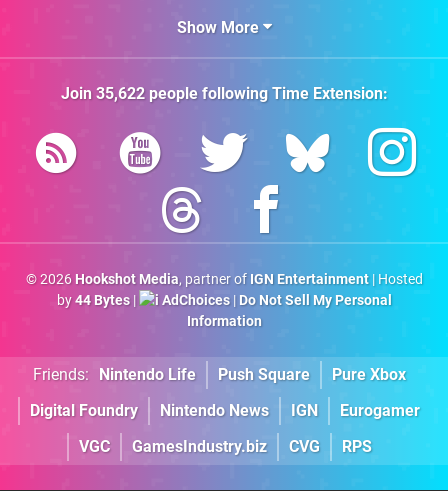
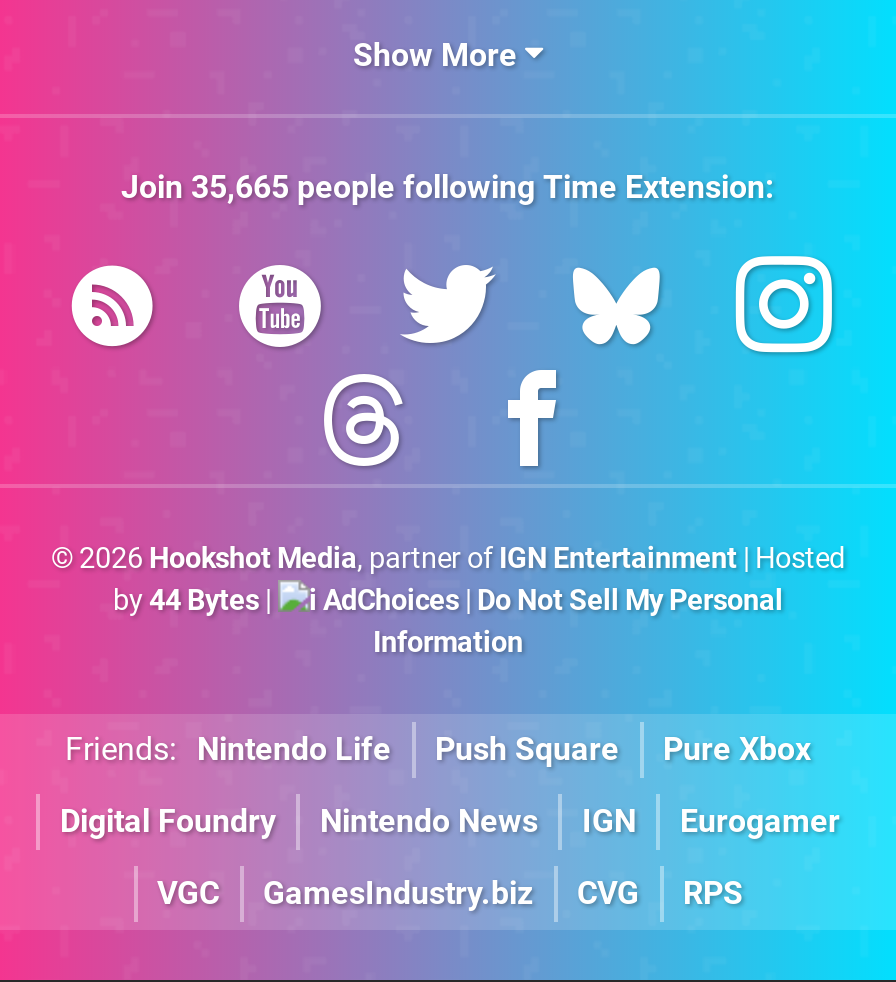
[60,84,387,103] Join 35,622 people following Time Extension: -> [121,167,775,205] Join 35,665 people following Time Extension:

